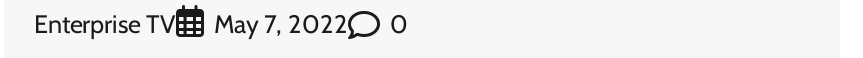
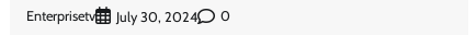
[34,9,348,40] Enterprise TV | May 7, 2022 -> [26,8,197,25] Enterprisetv | July 30, 2024

